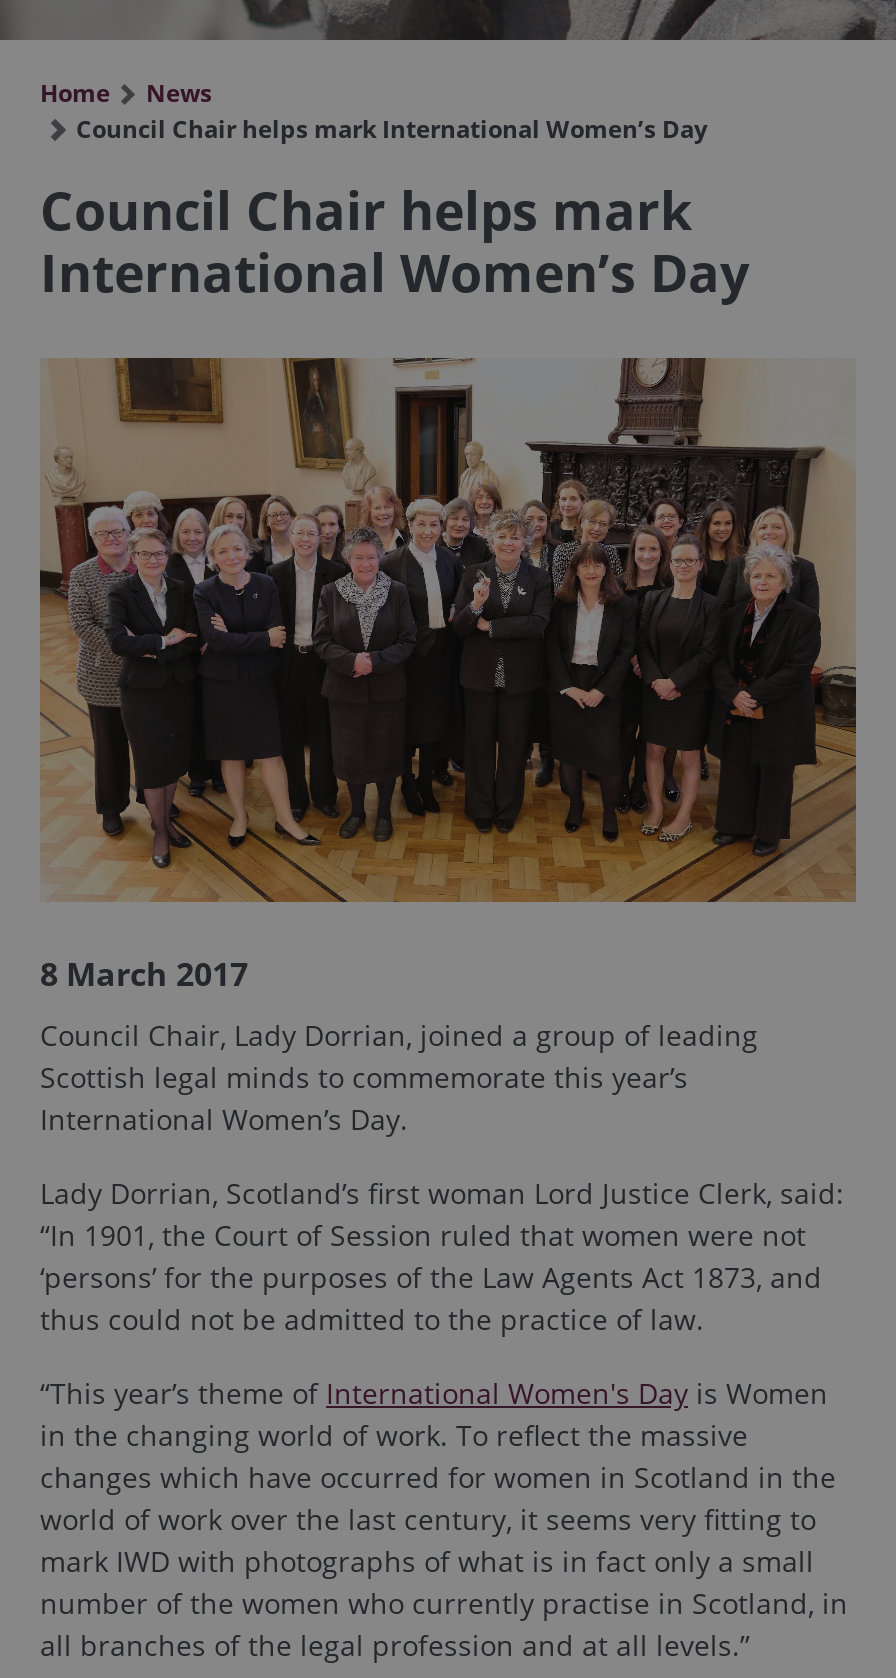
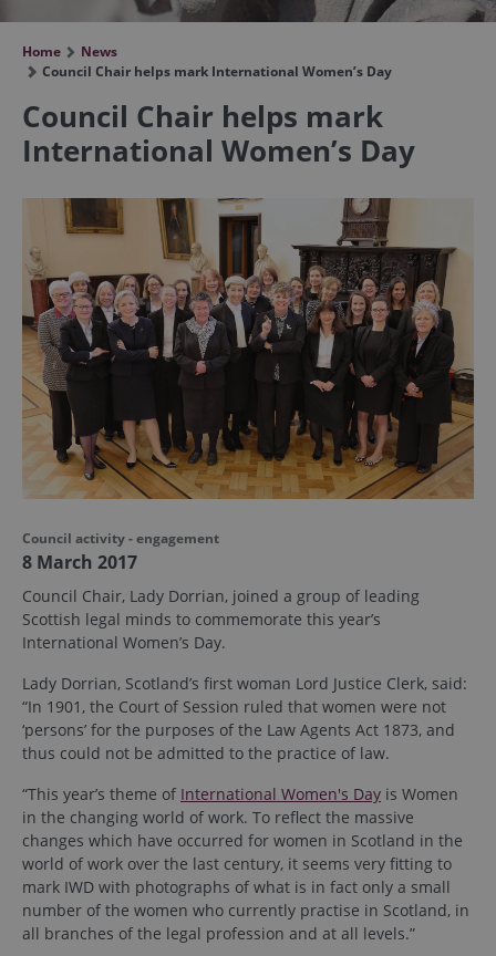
none -> [22,529,219,548] Council activity - engagement

